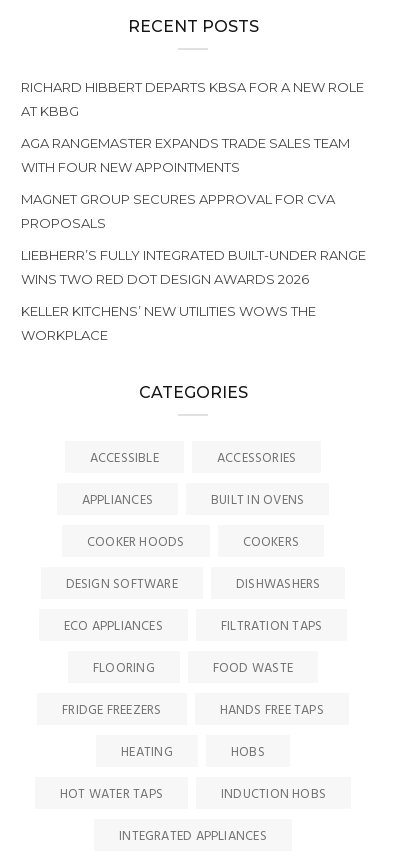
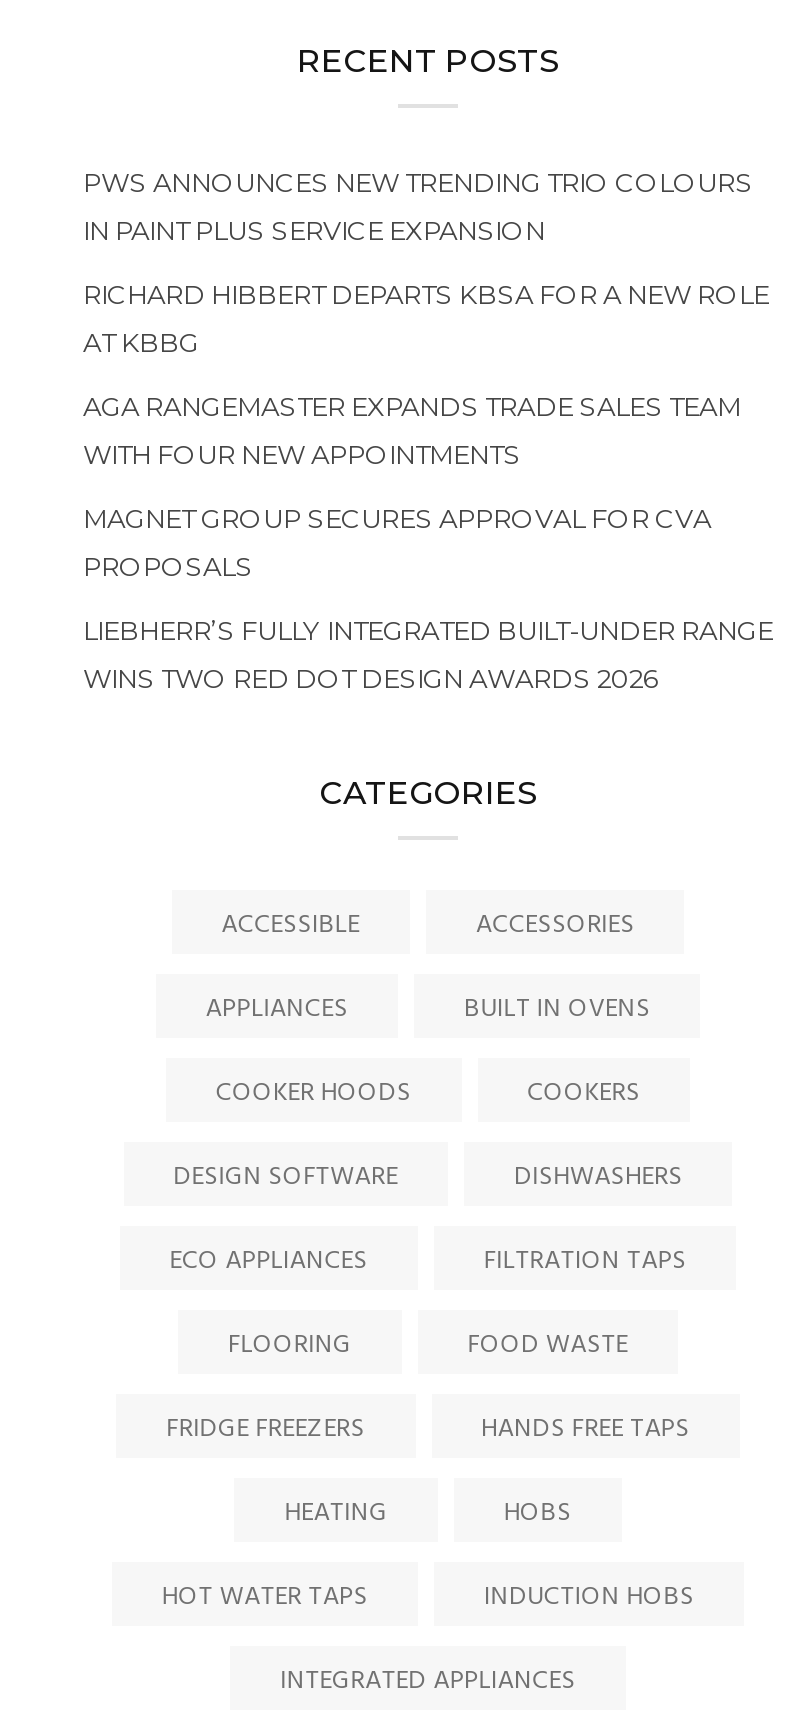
none -> [83,166,753,246] PWS ANNOUNCES NEW TRENDING TRIO COLOURS | IN PAINT PLUS SERVICE EXPANSION
moved [20,79,365,287] -> [83,278,773,694]: RICHARD HIBBERT DEPARTS KBSA FOR A NEW ROLE | AT KBBG | AGA RANGEMASTER EXPANDS TRADE SALES TEAM | WITH FOUR NEW APPOINTMENTS | MAGNET GROUP SECURES APPROVAL FOR CVA | PROPOSALS | LIEBHERR’S FULLY INTEGRATED BUILT-UNDER RANGE | WINS TWO RED DOT DESIGN AWARDS 2026
[20,303,315,343] KELLER KITCHENS’ NEW UTILITIES WOWS THE | WORKPLACE -> none

